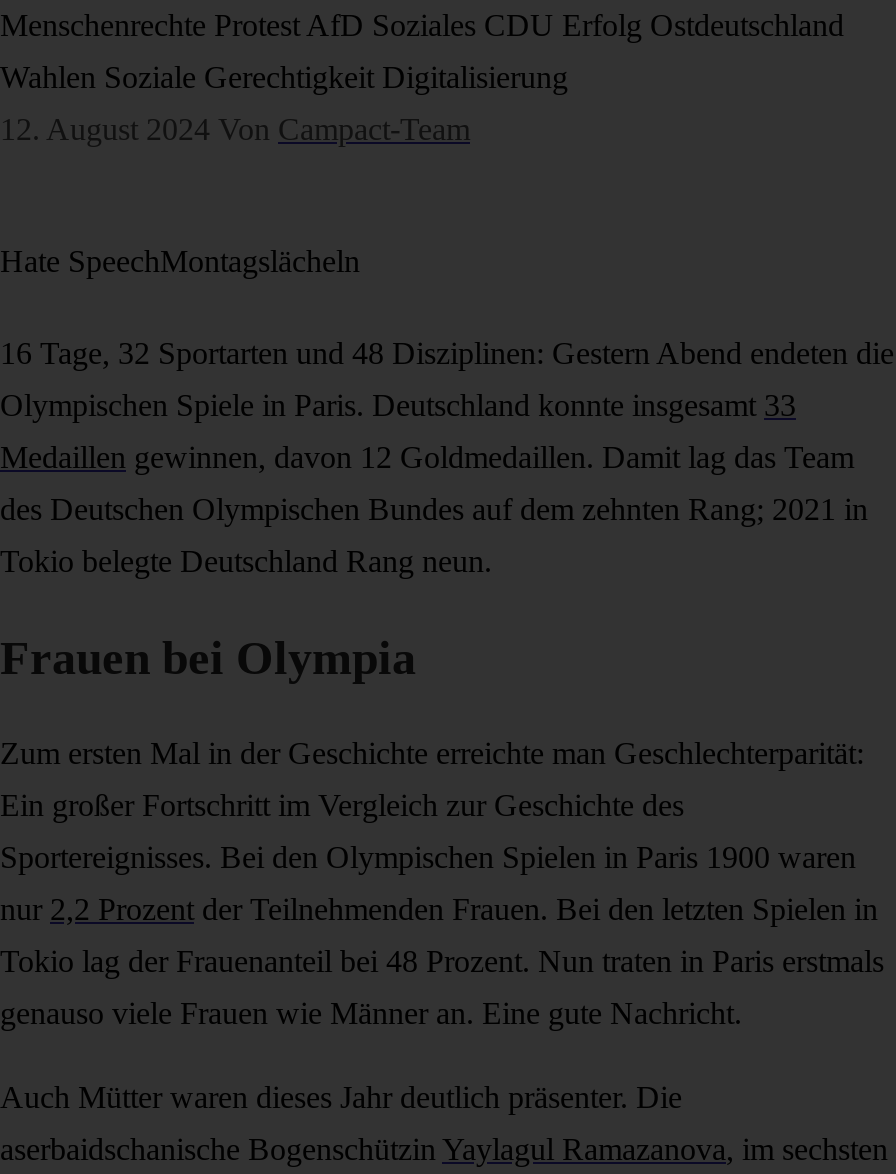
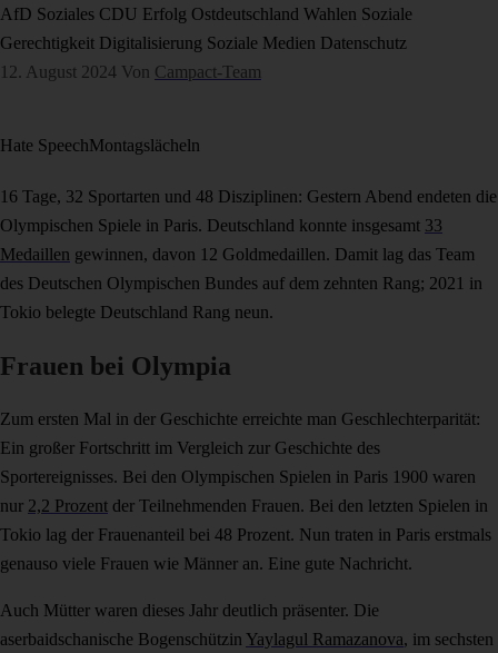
[0,8,844,42] Menschenrechte Protest AfD Soziales CDU Erfolg Ostdeutschland -> [0,4,412,23] AfD Soziales CDU Erfolg Ostdeutschland Wahlen Soziale
[0,60,568,94] Wahlen Soziale Gerechtigkeit Digitalisierung -> [0,33,407,52] Gerechtigkeit Digitalisierung Soziale Medien Datenschutz

